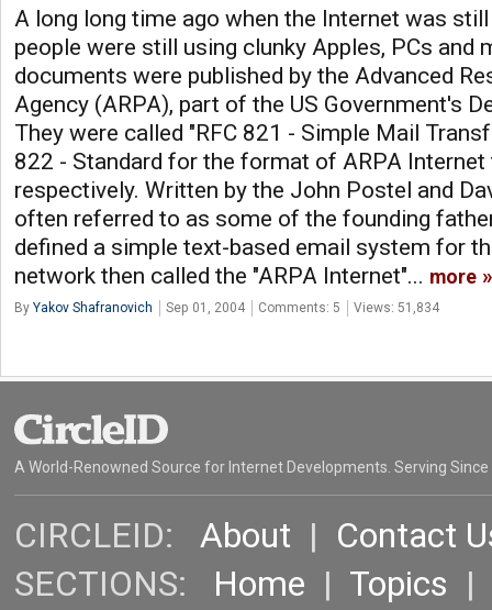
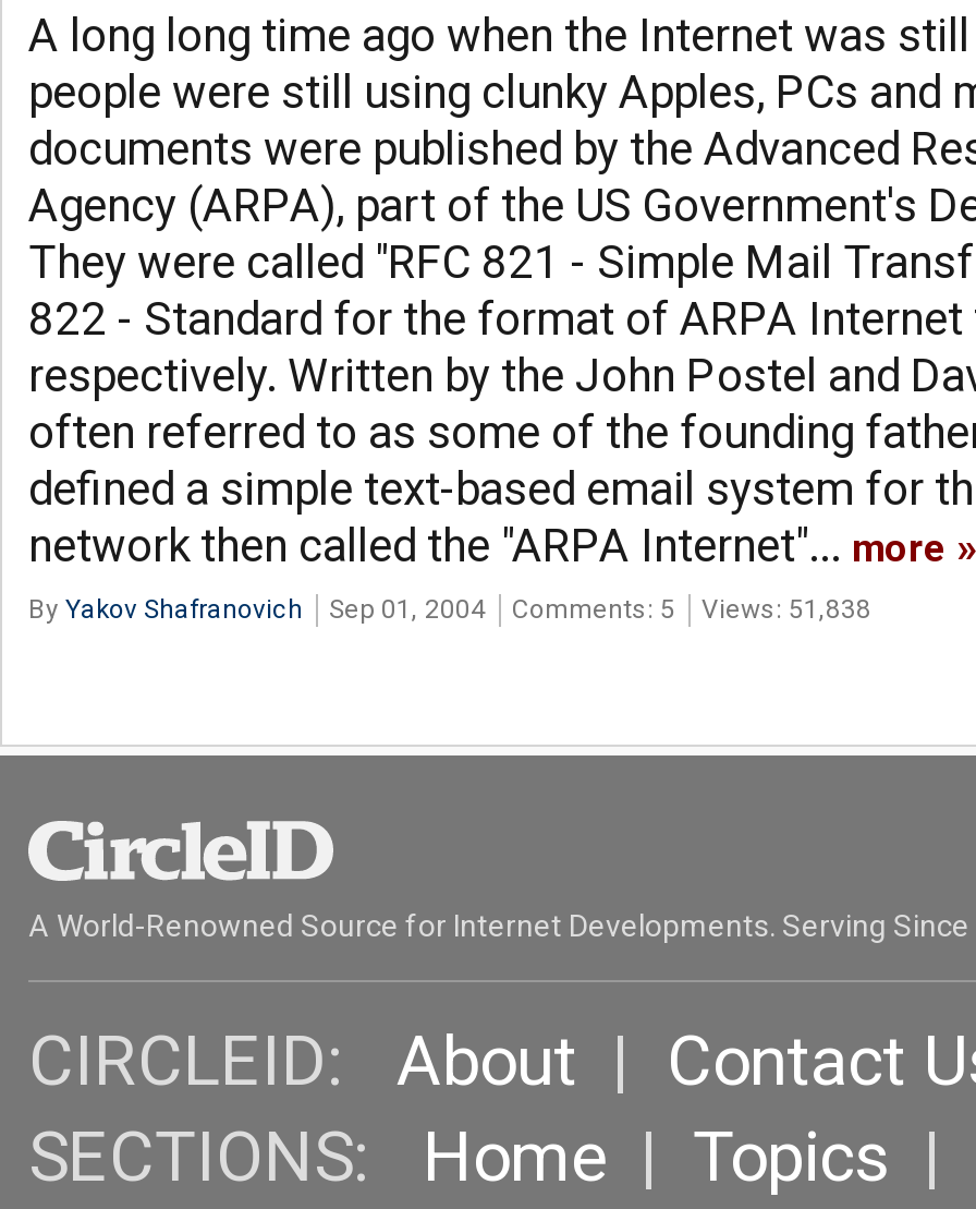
[14,300,439,315] By Yakov Shafranovich Sep 01, 2004 Comments: 5 Views: 51,834 -> [28,594,871,625] By Yakov Shafranovich Sep 01, 2004 Comments: 5 Views: 51,838

